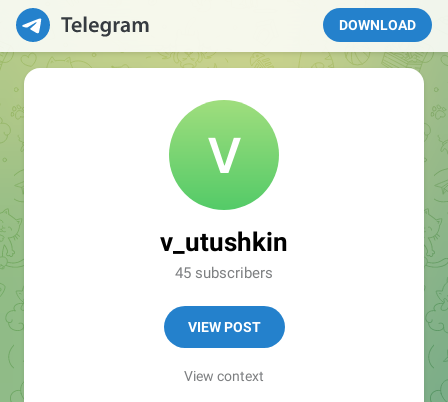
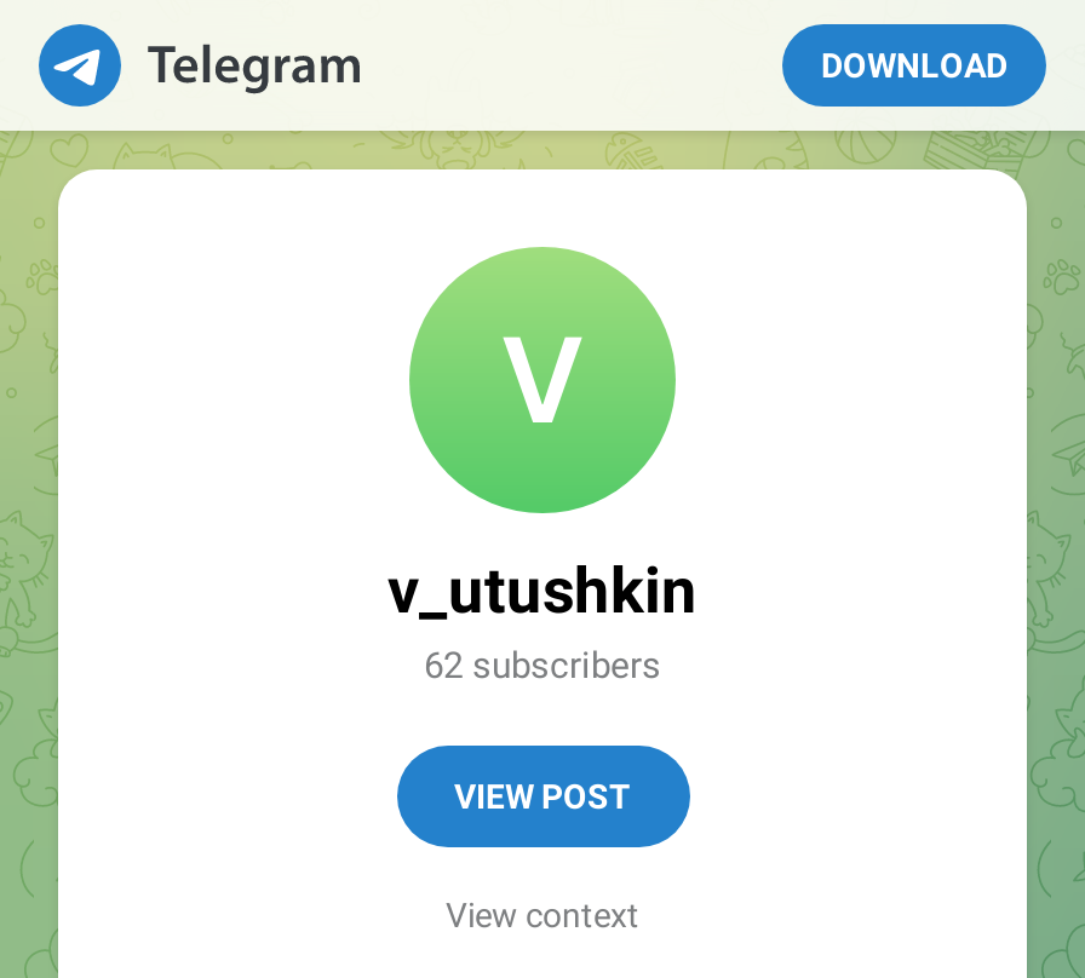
[175,264,273,282] 45 subscribers -> [424,644,661,688] 62 subscribers

